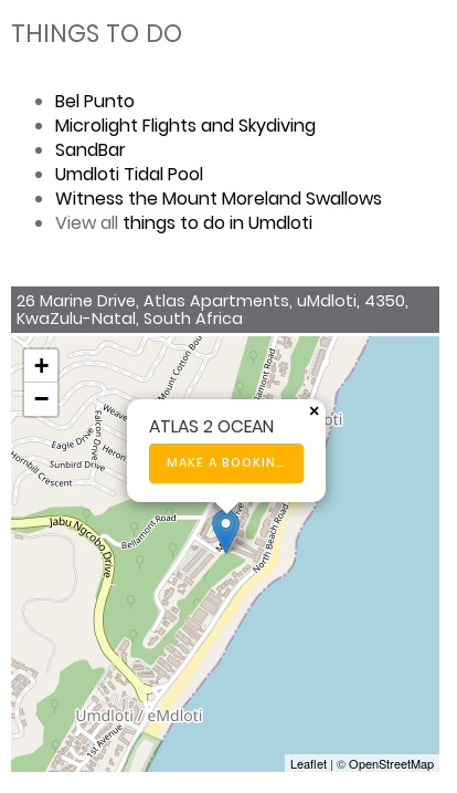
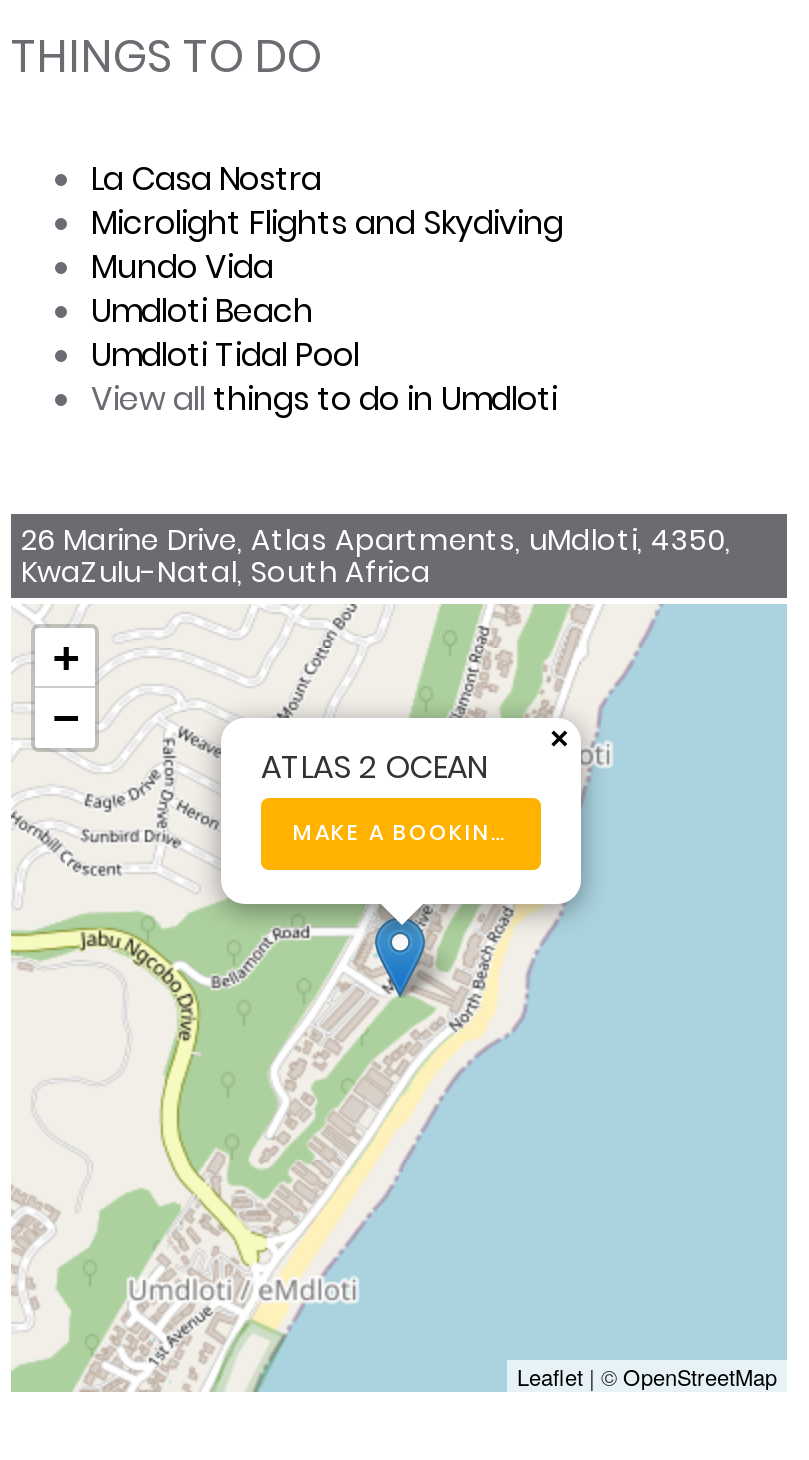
[55,89,135,114] Bel Punto -> [91,157,321,203] La Casa Nostra
[55,137,126,163] SandBar -> [91,245,313,335] Mundo Vida | Umdloti Beach
moved [55,162,203,187] -> [91,333,359,379]: Umdloti Tidal Pool
[55,186,382,212] Witness the Mount Moreland Swallows -> none

